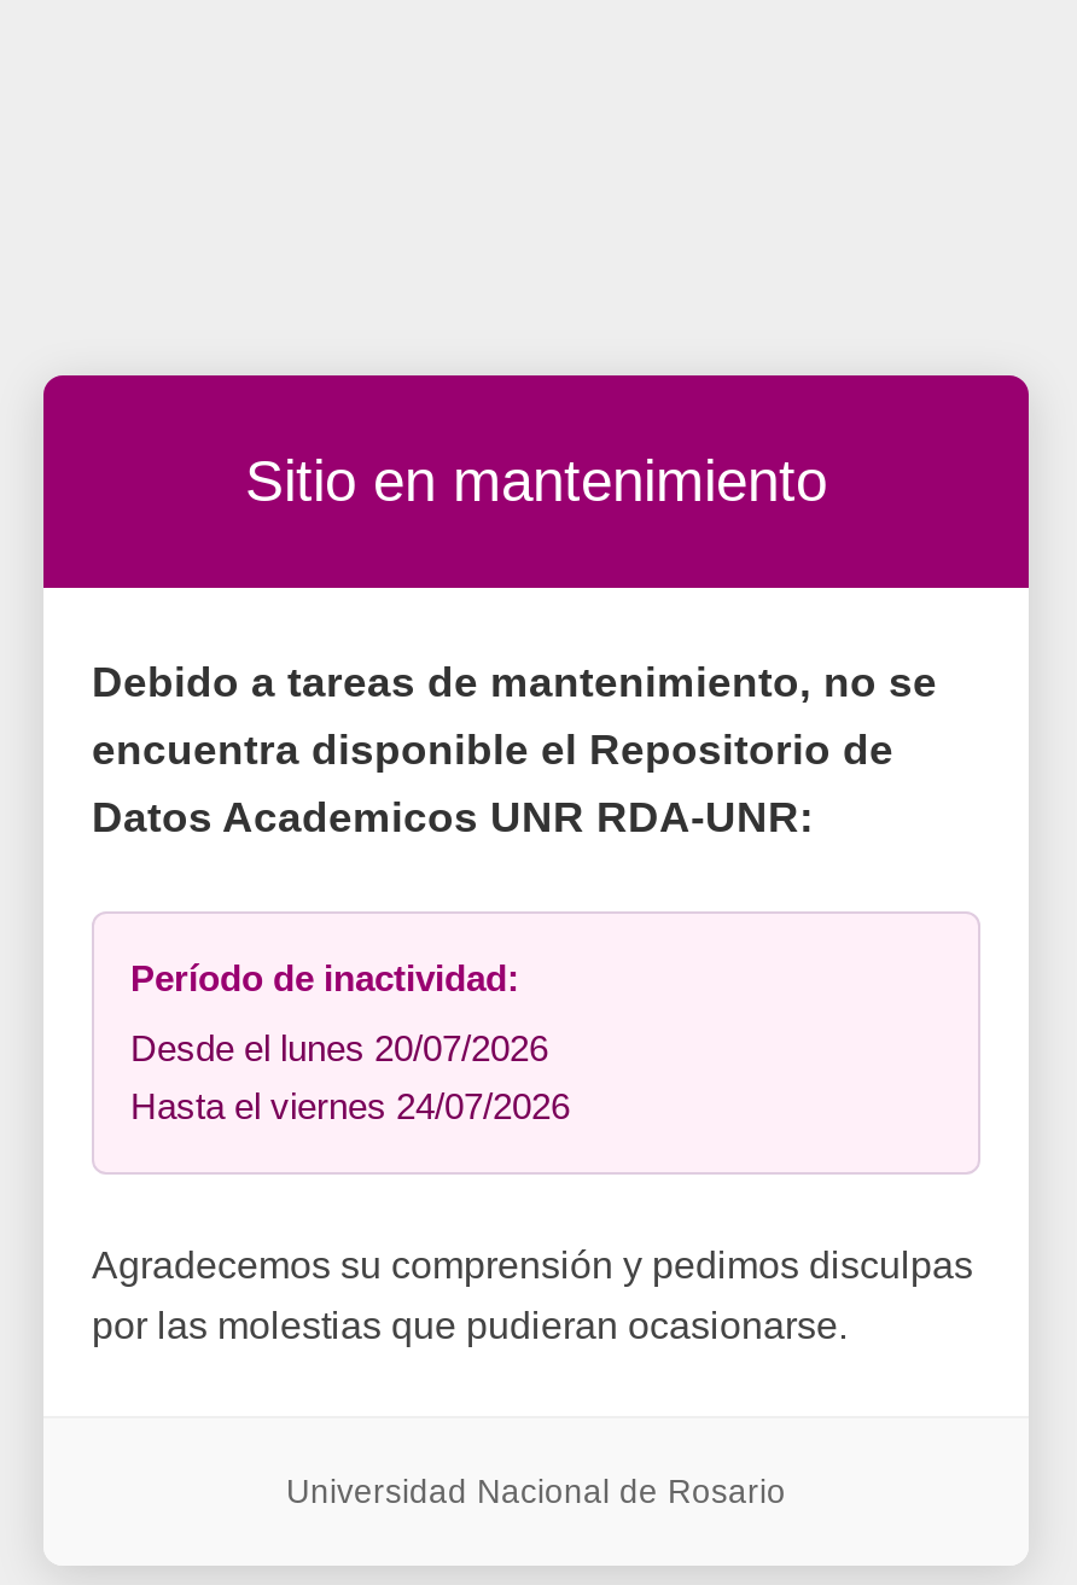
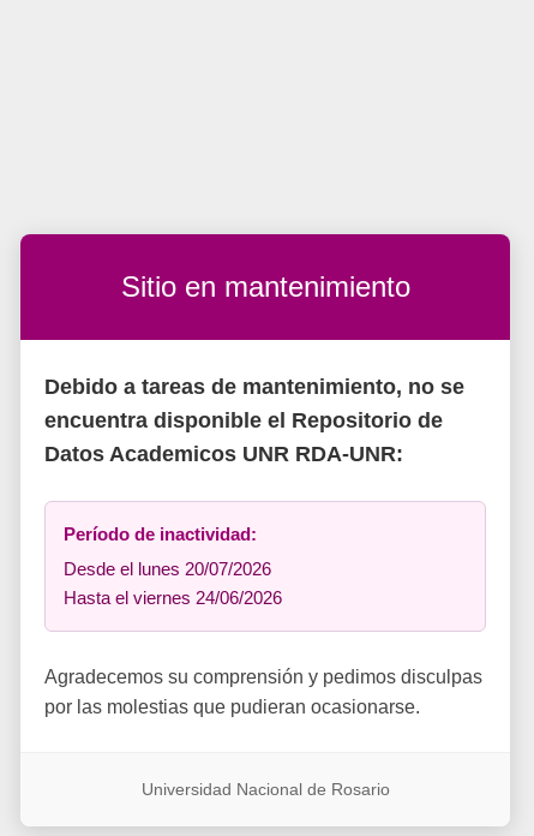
[130,1084,570,1125] Hasta el viernes 24/07/2026 -> [64,587,282,607] Hasta el viernes 24/06/2026

